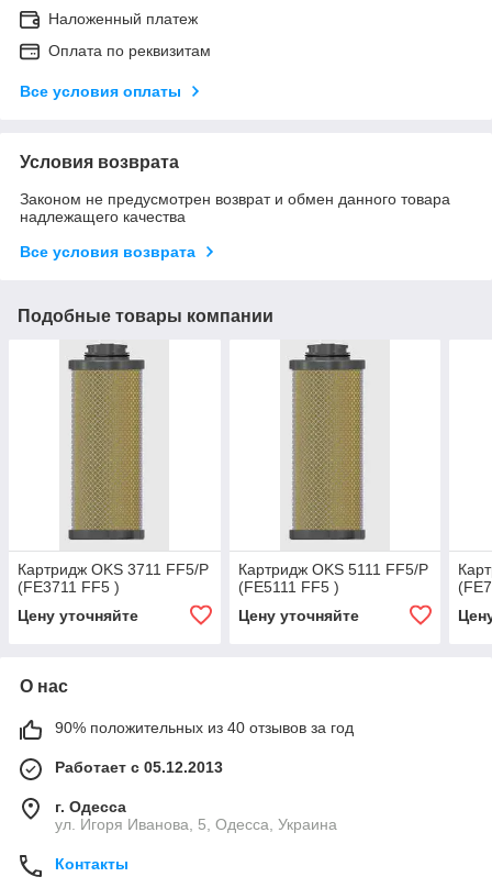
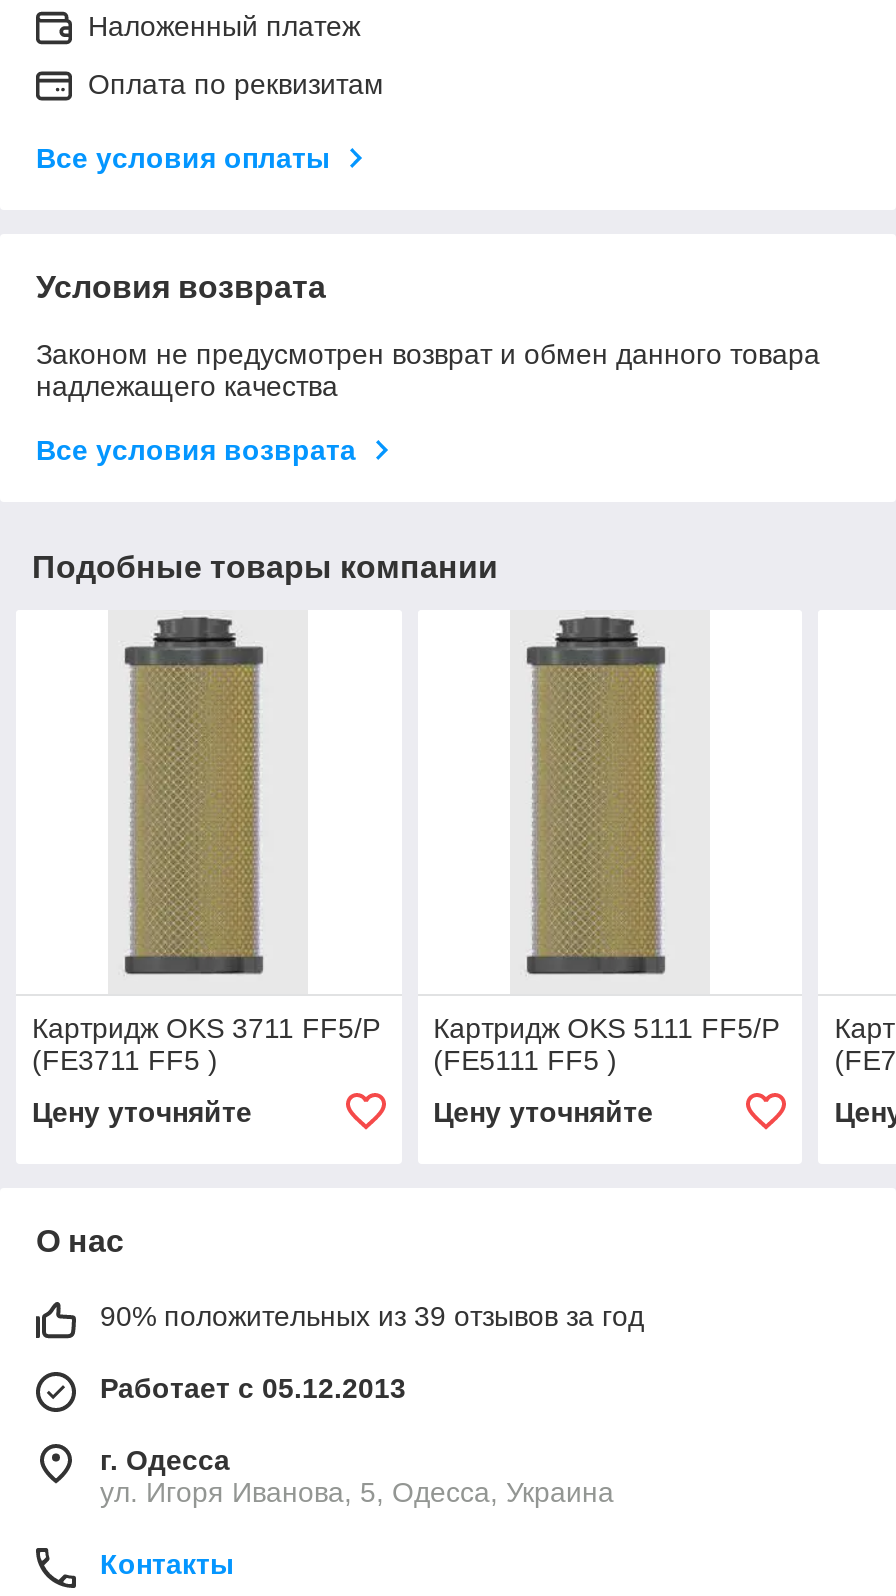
[55,719,354,737] 90% положительных из 40 отзывов за год -> [100,1301,644,1333] 90% положительных из 39 отзывов за год

